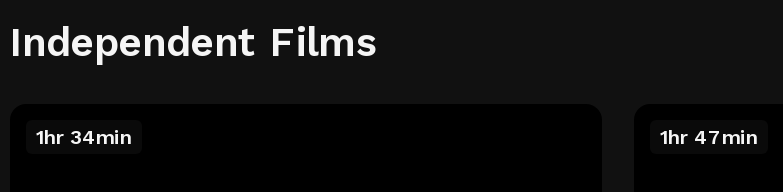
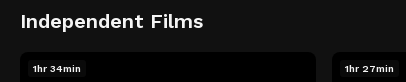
[660,125,758,147] 1hr 47min -> [345,62,394,73] 1hr 27min

